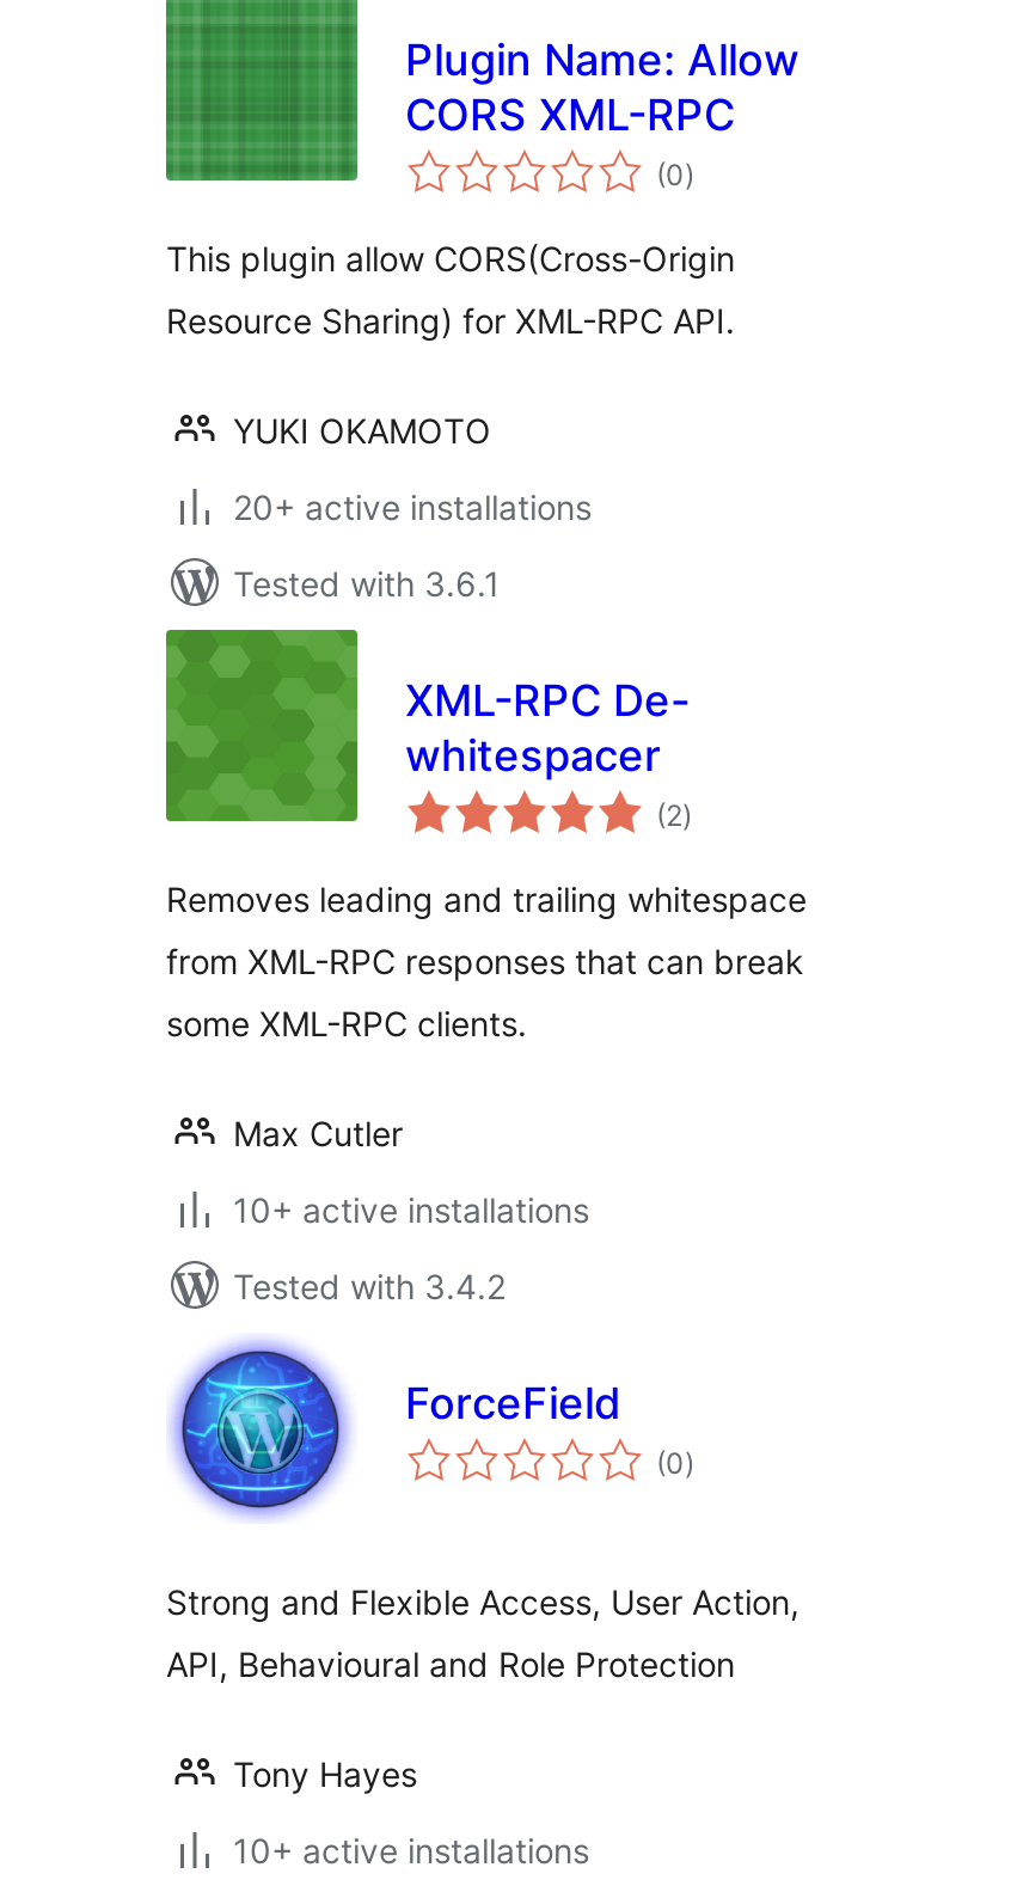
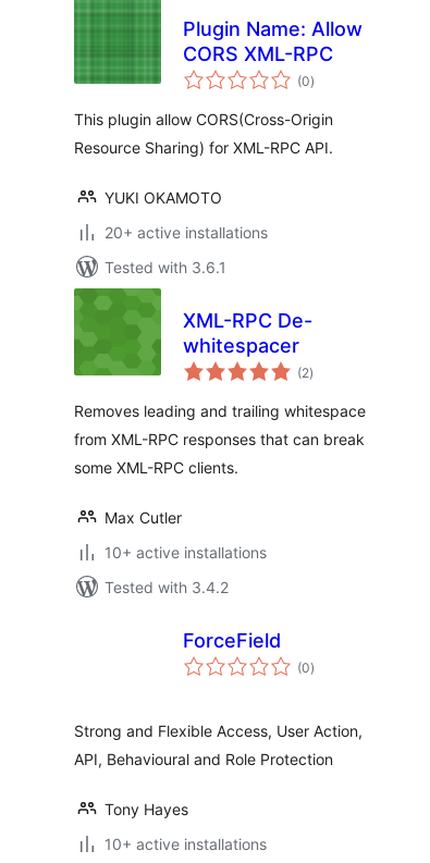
[169,1337,353,1521] [image] -> none

